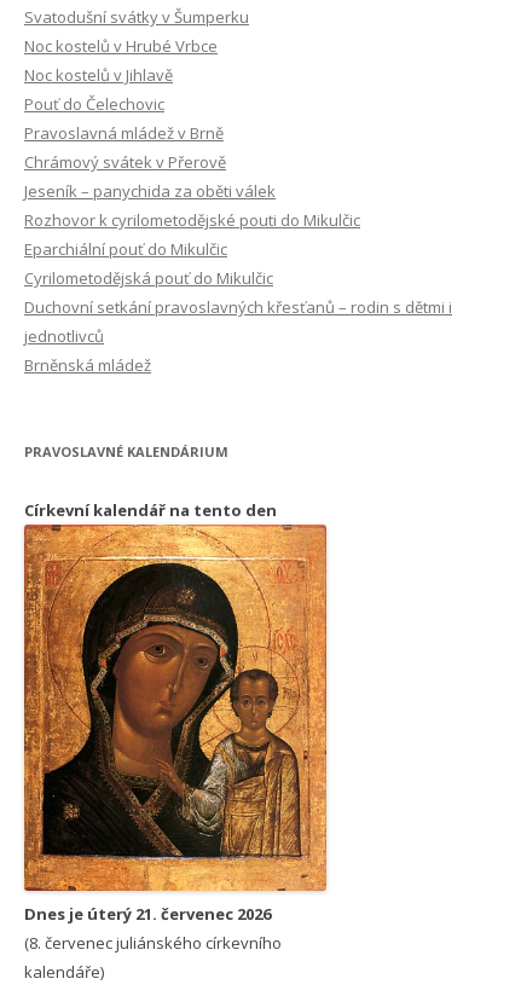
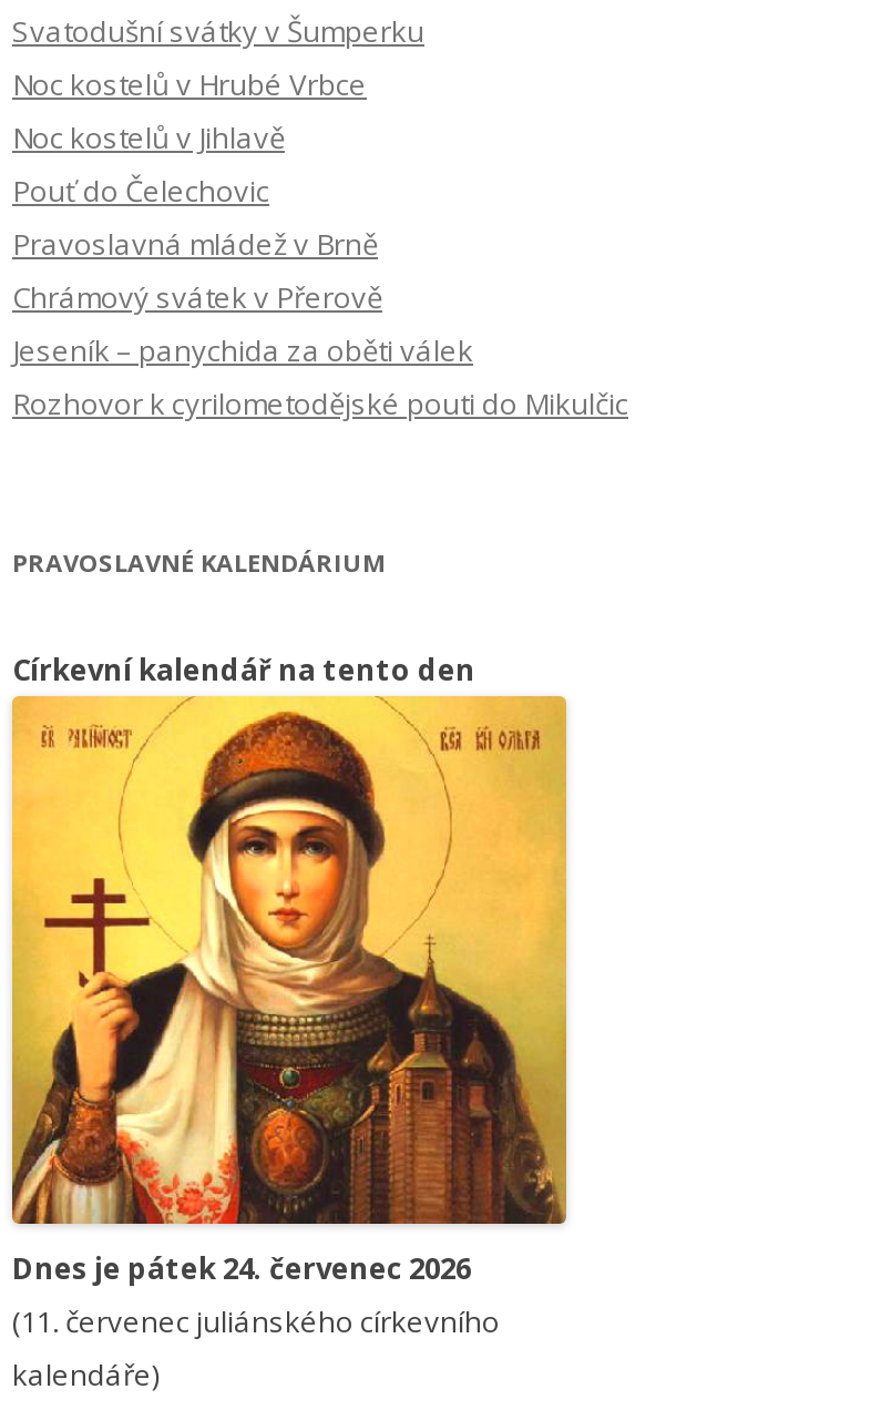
[24,238,452,376] Eparchiální pouť do Mikulčic | Cyrilometodějská pouť do Mikulčic | Duchovní setkání pravoslavných křesťanů – rodin s dětmi i | jednotlivců | Brněnská mládež -> none
[23,523,326,925] [image] | Dnes je úterý 21. červenec 2026 -> [10,695,566,1287] [image] | Dnes je pátek 24. červenec 2026
[24,932,282,954] (8. červenec juliánského církevního -> [12,1300,500,1340] (11. červenec juliánského církevního

